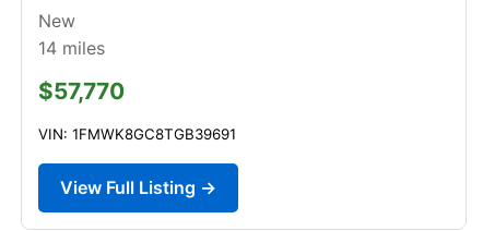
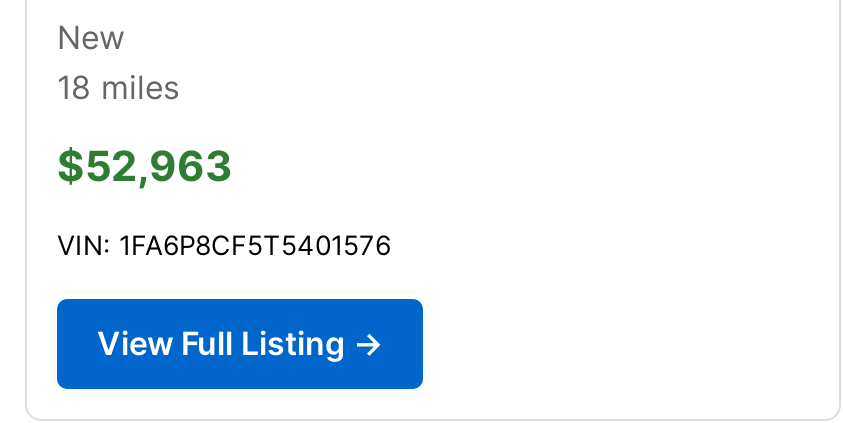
[38,37,105,59] 14 miles -> [57,67,179,107] 18 miles
[38,77,125,104] $57,770 -> [57,141,233,191] $52,963
[38,125,236,143] VIN: 1FMWK8GC8TGB39691 -> [57,229,391,261] VIN: 1FA6P8CF5T5401576

